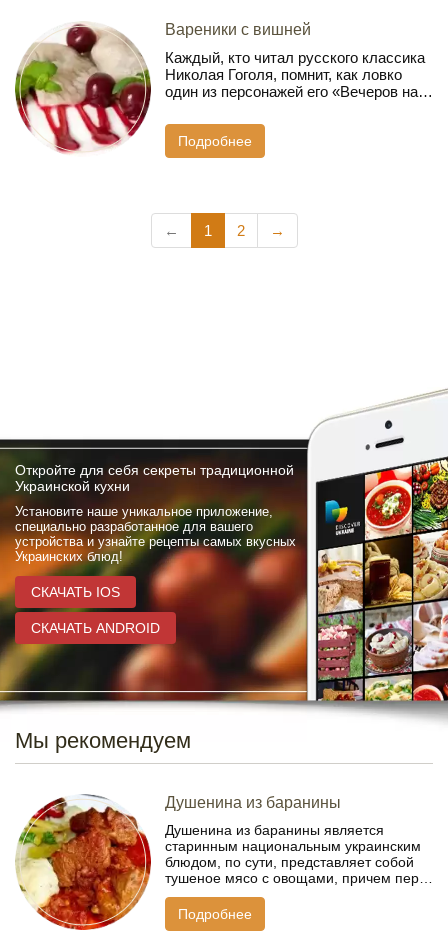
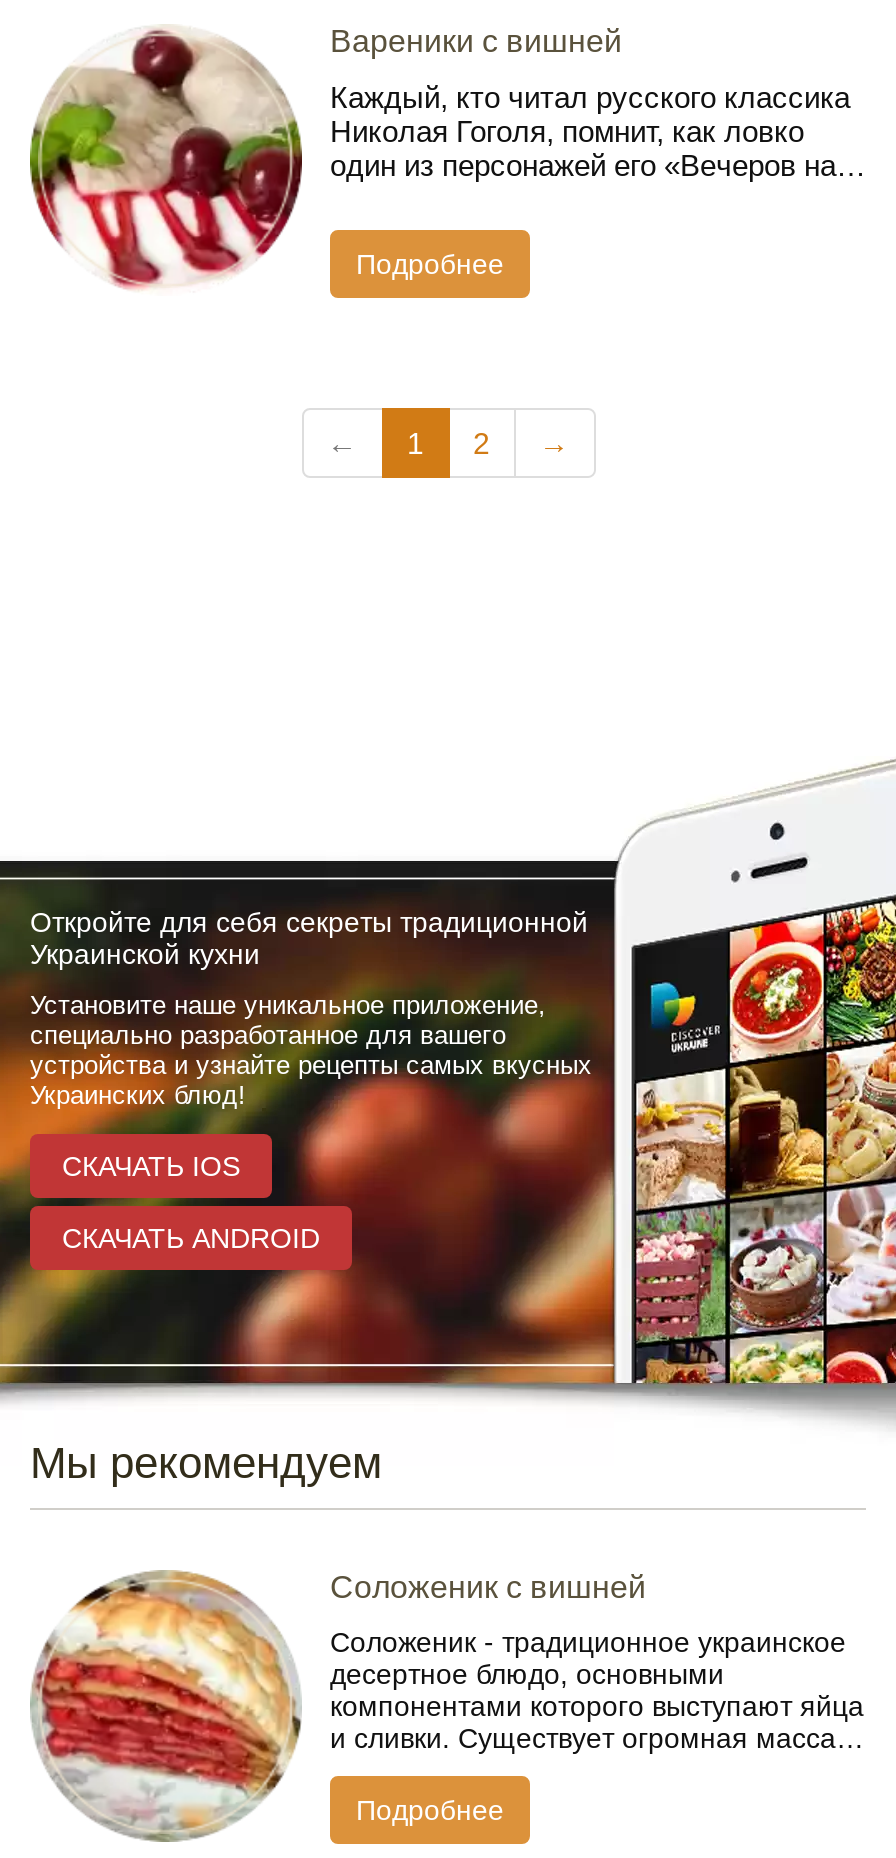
[18,794,341,931] [image] | Душенина из баранины -> [32,1570,646,1844] [image] | Соложеник с вишней
[165,822,433,886] Душенина из баранины является | старинным национальным украинским | блюдом, по сути, представляет собой | тушеное мясо с овощами, причем пер… -> [330,1626,864,1754] Соложеник - традиционное украинское | десертное блюдо, основными | компонентами которого выступают яйца | и сливки. Существует огромная масса…

